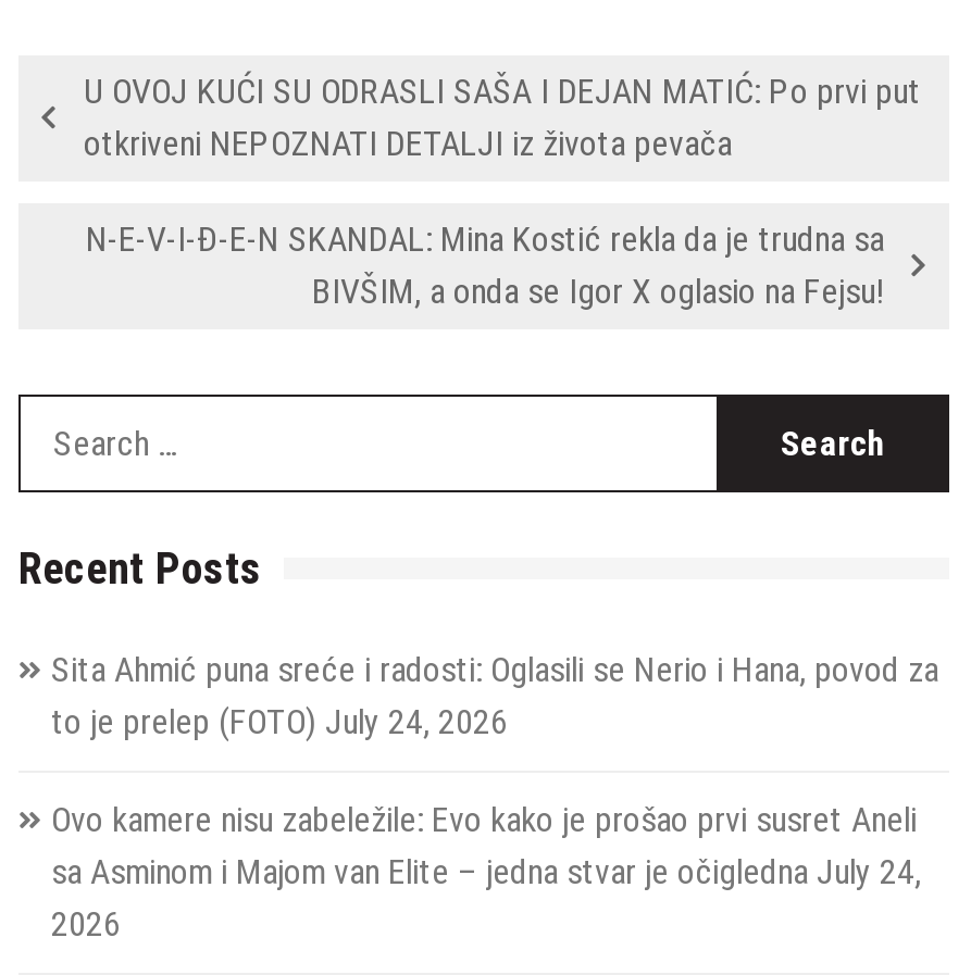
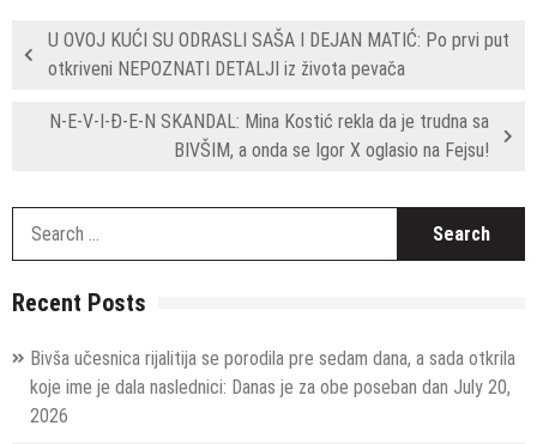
[51,649,938,893] Sita Ahmić puna sreće i radosti: Oglasili se Nerio i Hana, povod za | to je prelep (FOTO) July 24, 2026 | Ovo kamere nisu zabeležile: Evo kako je prošao prvi susret Aneli | sa Asminom i Majom van Elite – jedna stvar je očigledna July 24, -> [30,347,515,399] Bivša učesnica rijalitija se porodila pre sedam dana, a sada otkrila | koje ime je dala naslednici: Danas je za obe poseban dan July 20,

